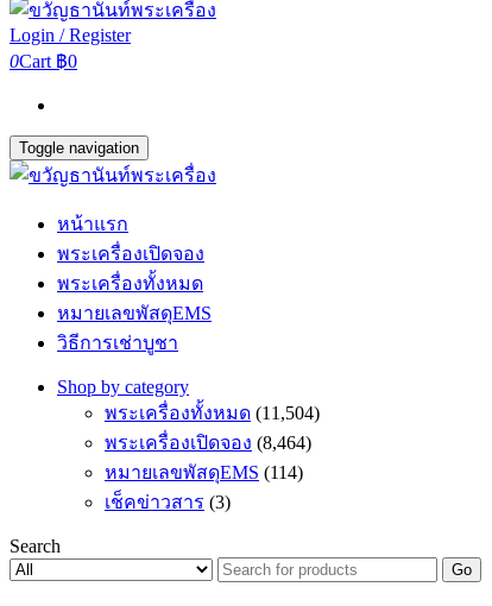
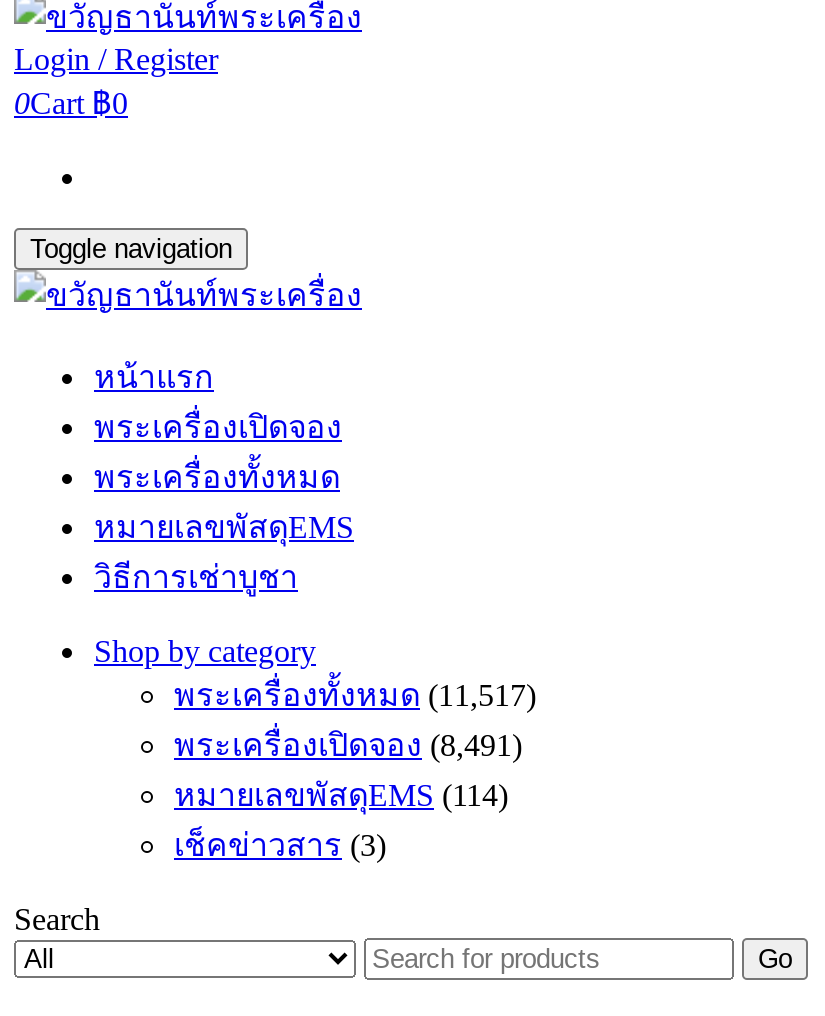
[105,403,320,423] พระเครื่องทั้งหมด(11,504) -> [174,678,536,712] พระเครื่องทั้งหมด(11,517)
[105,433,311,453] พระเครื่องเปิดจอง(8,464) -> [174,728,522,762] พระเครื่องเปิดจอง(8,491)

